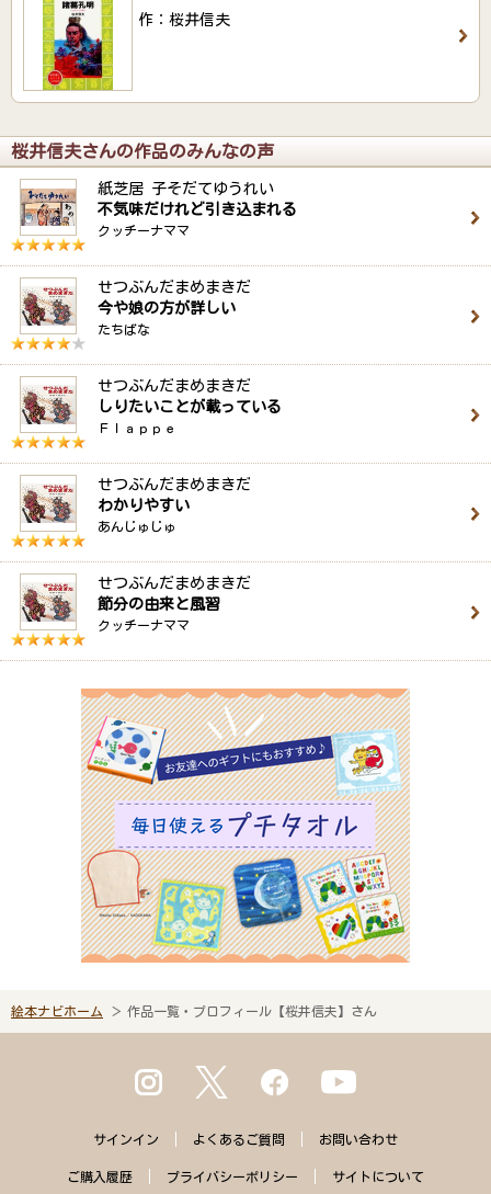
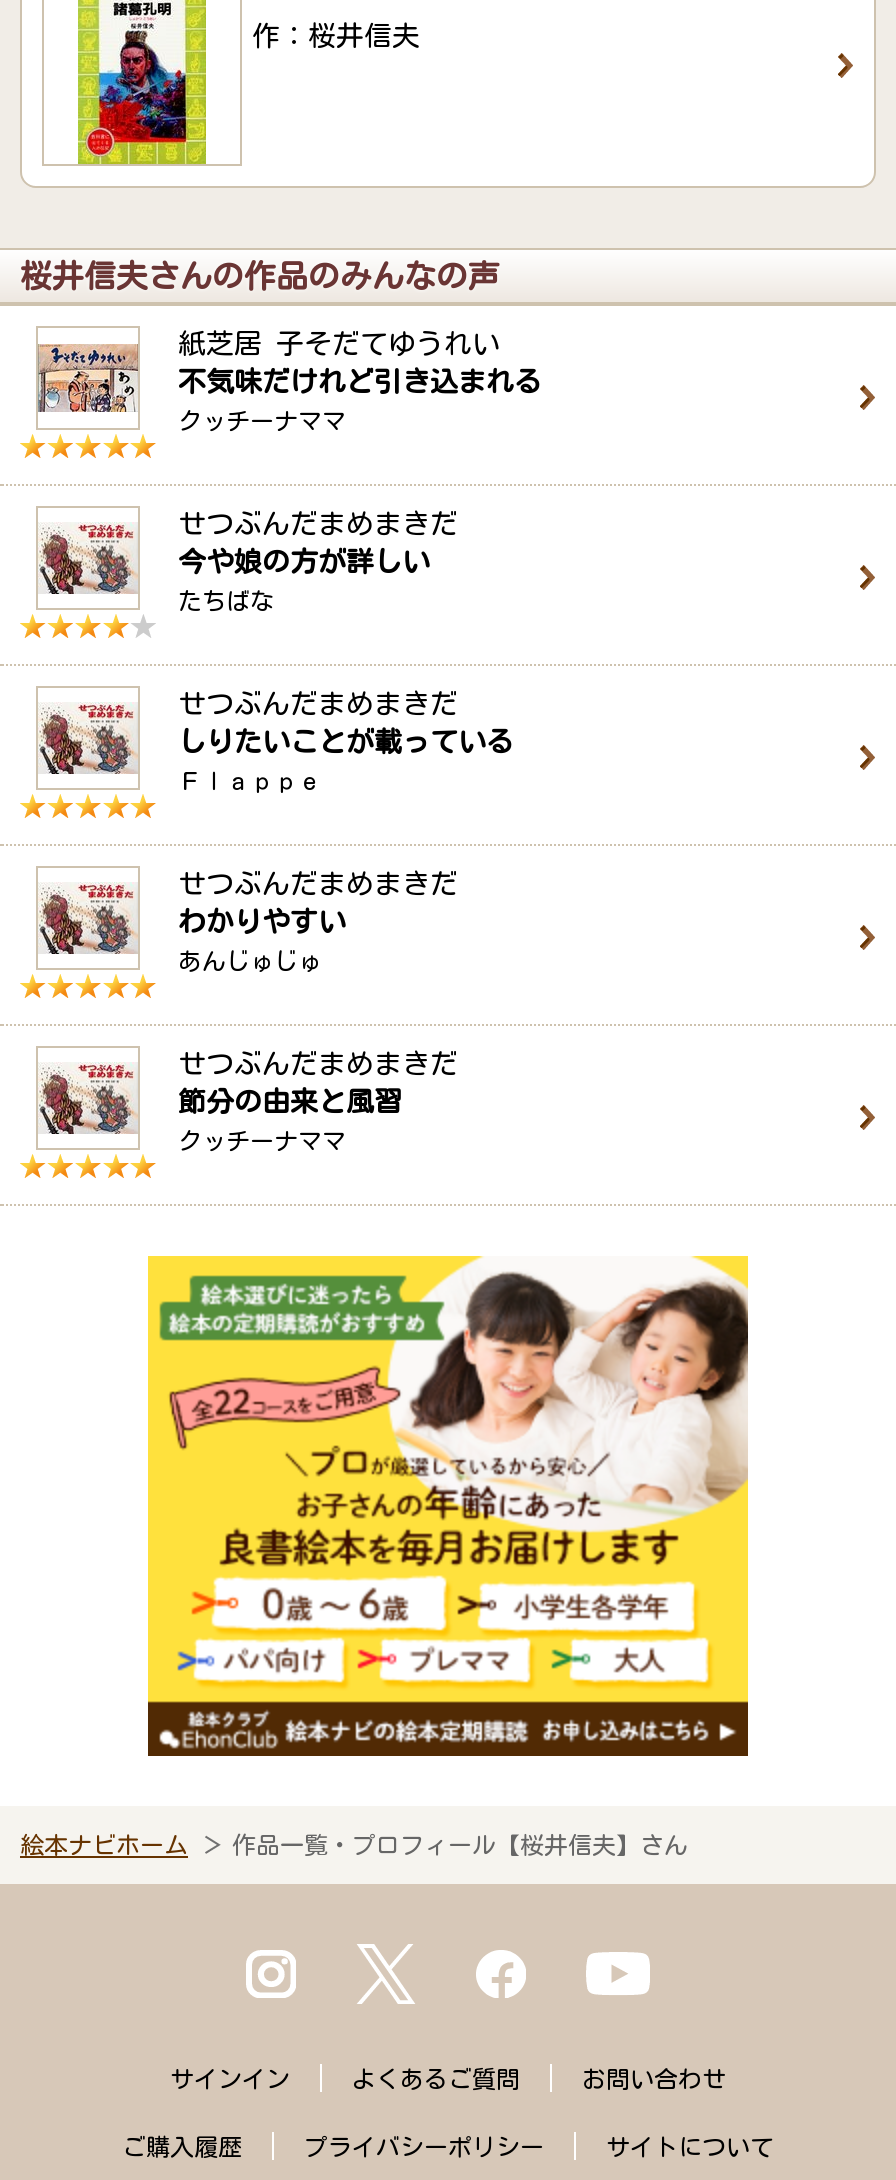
[81,687,410,963] [image] -> [146,1256,750,1758] [image]

